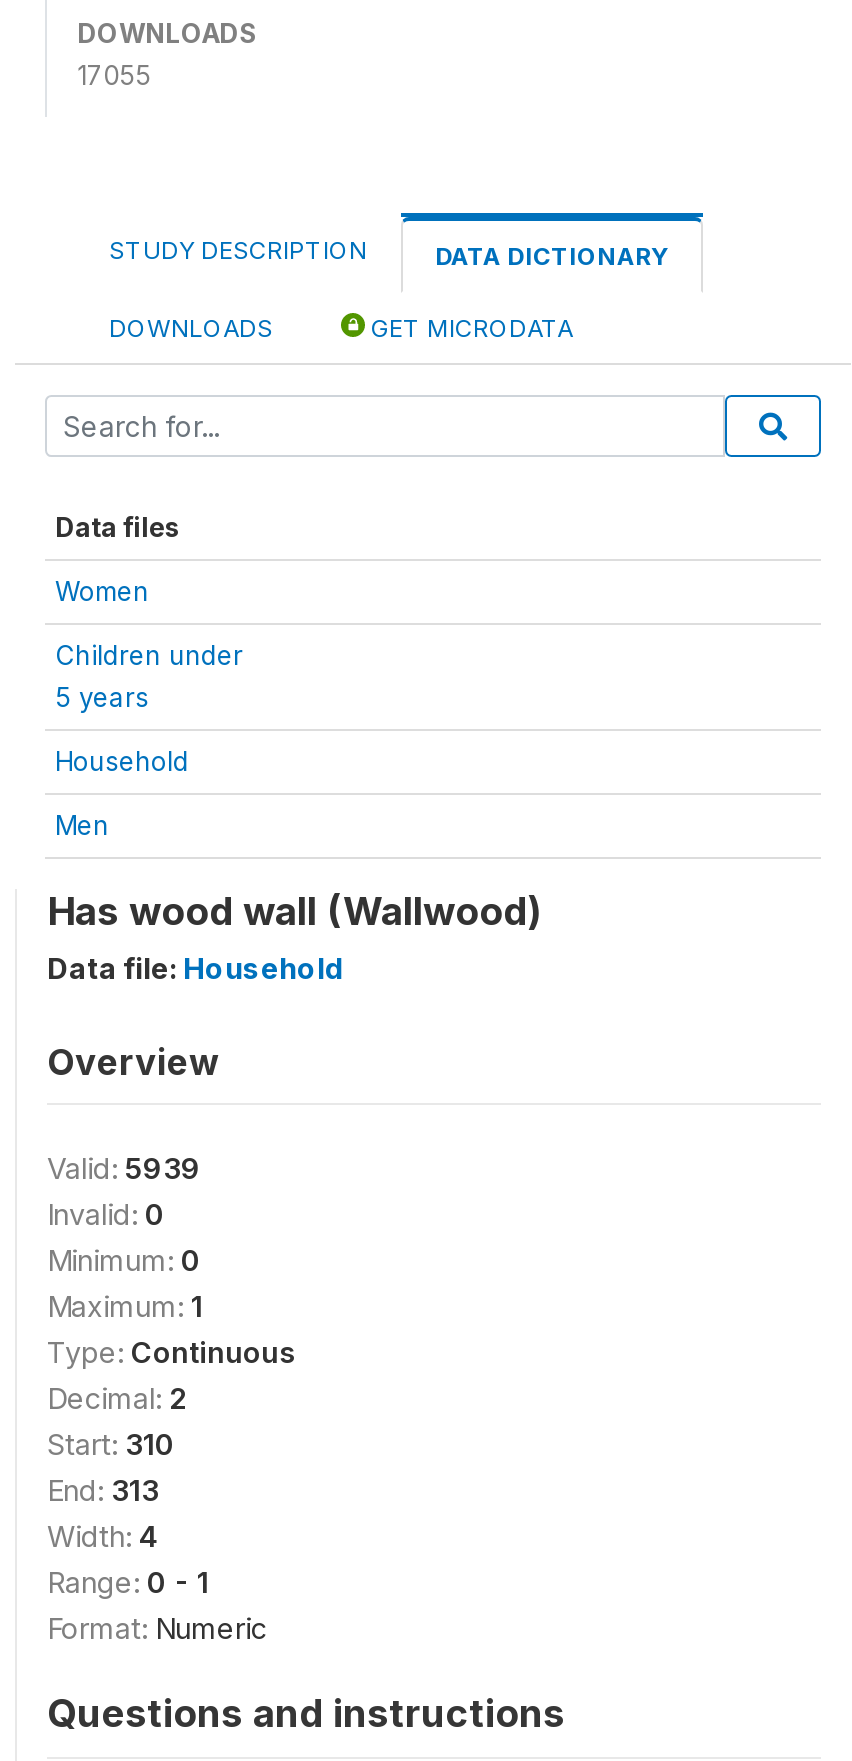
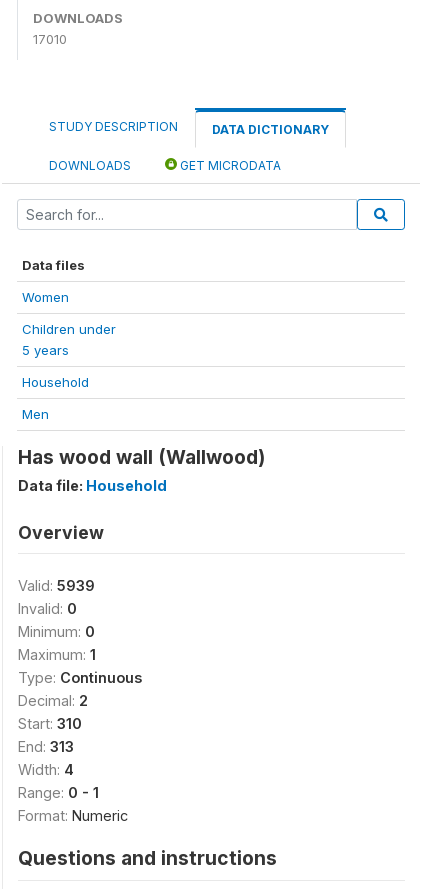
[77,59,151,91] 17055 -> [33,31,67,47] 17010

